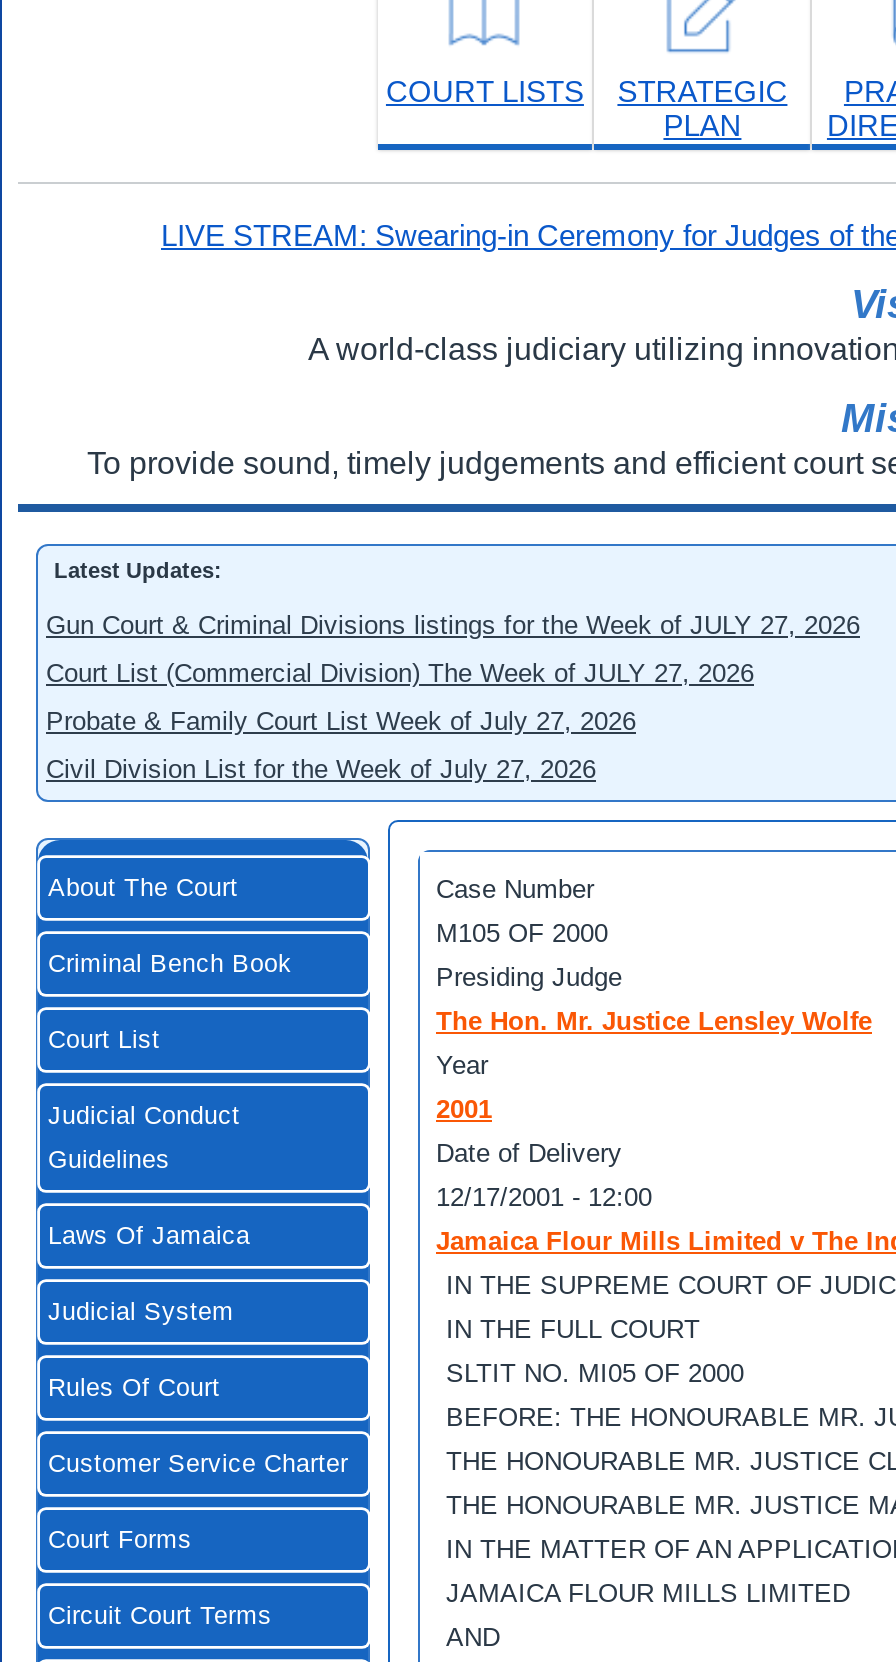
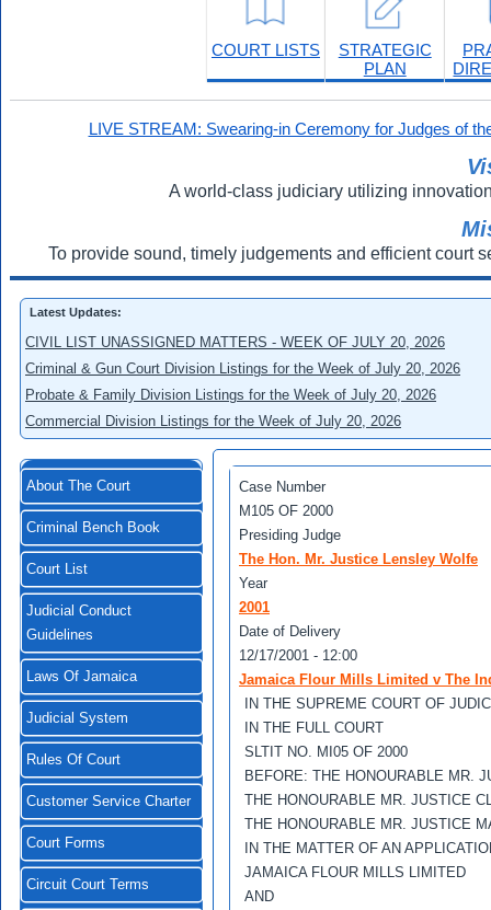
[46,610,860,640] Gun Court & Criminal Divisions listings for the Week of JULY 27, 2026 -> [25,334,445,350] CIVIL LIST UNASSIGNED MATTERS - WEEK OF JULY 20, 2026
[46,658,754,688] Court List (Commercial Division) The Week of JULY 27, 2026 -> [25,360,460,377] Criminal & Gun Court Division Listings for the Week of July 20, 2026
[46,706,636,736] Probate & Family Court List Week of July 27, 2026 -> [25,387,436,403] Probate & Family Division Listings for the Week of July 20, 2026
[46,754,596,784] Civil Division List for the Week of July 27, 2026 -> [25,413,401,429] Commercial Division Listings for the Week of July 20, 2026

